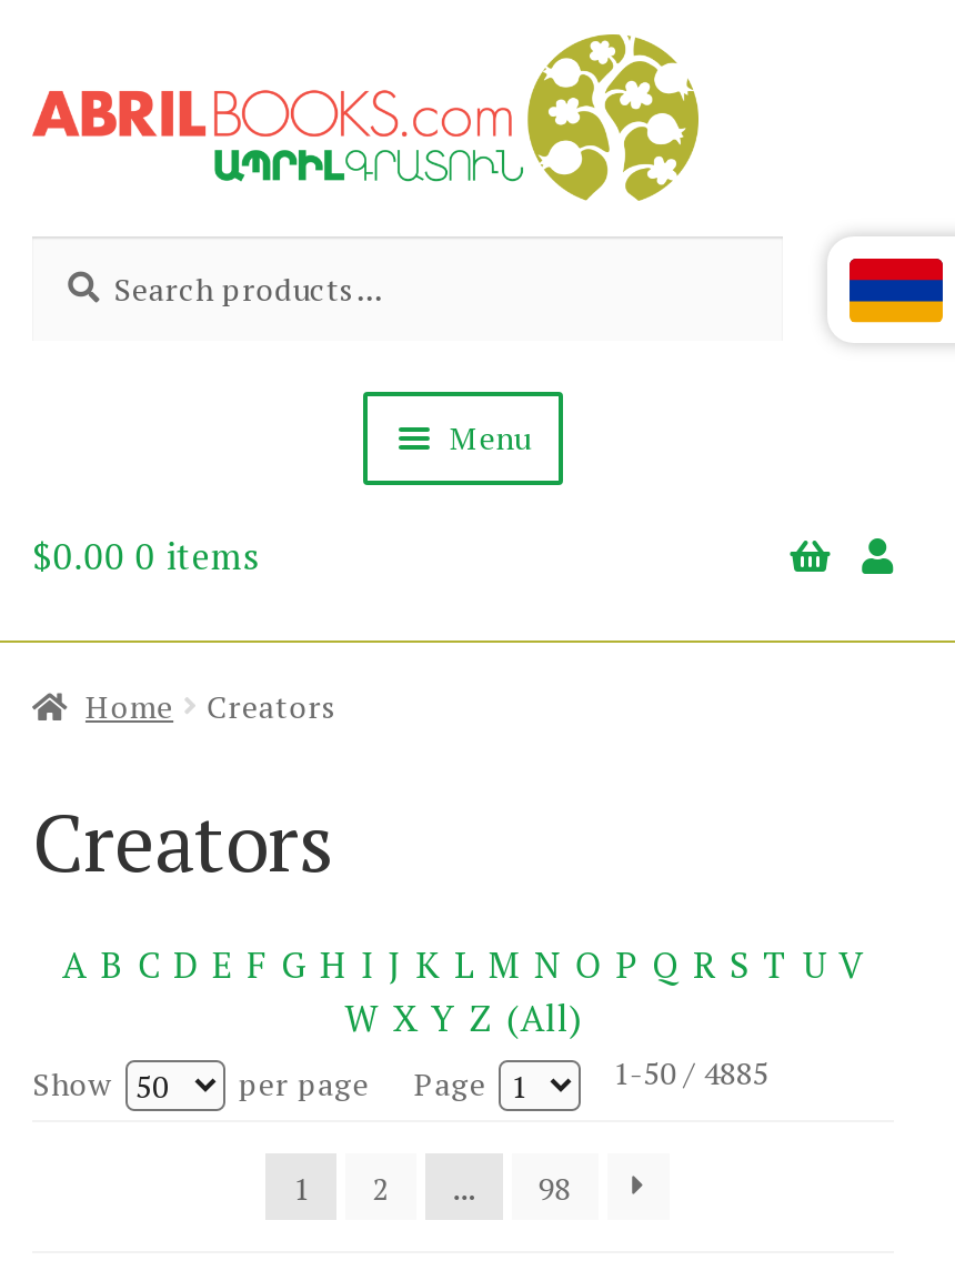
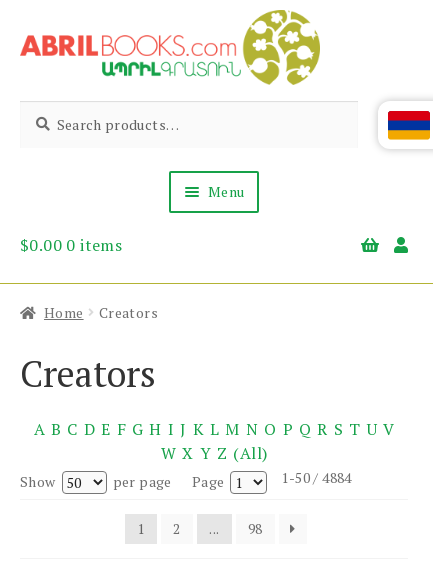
[613,1051,769,1093] 1-50 / 4885 -> [281,468,352,487] 1-50 / 4884

